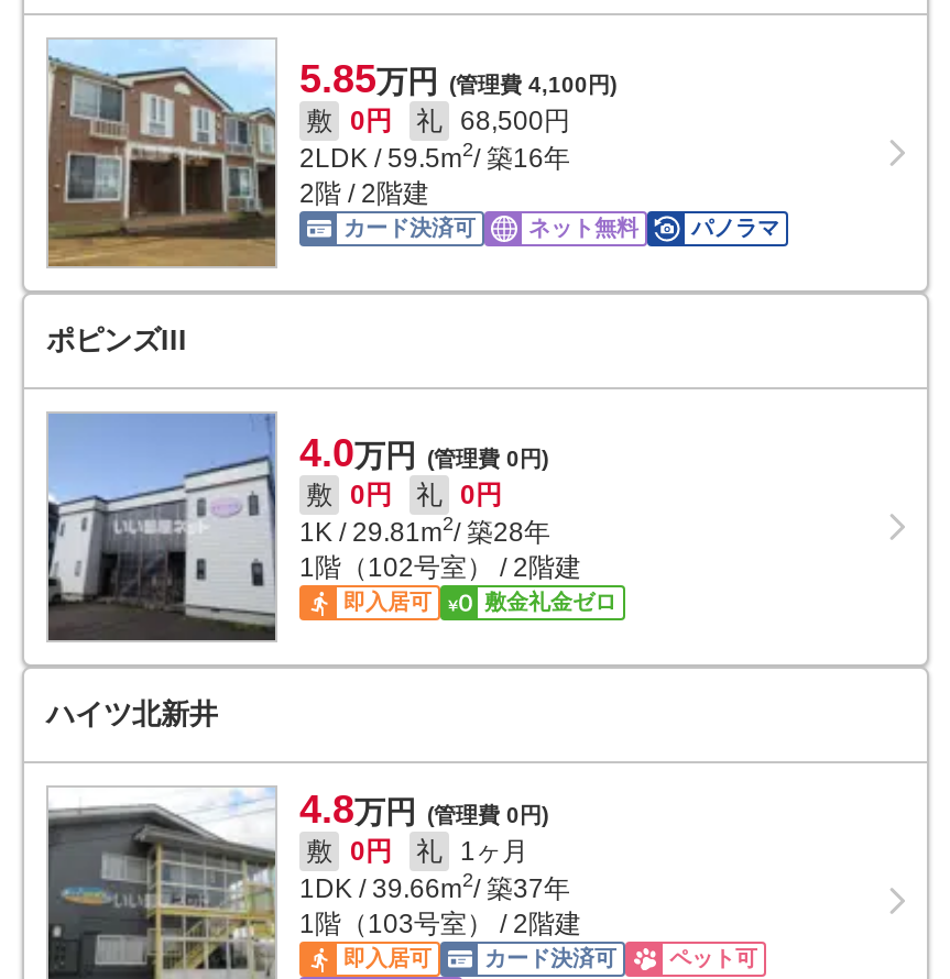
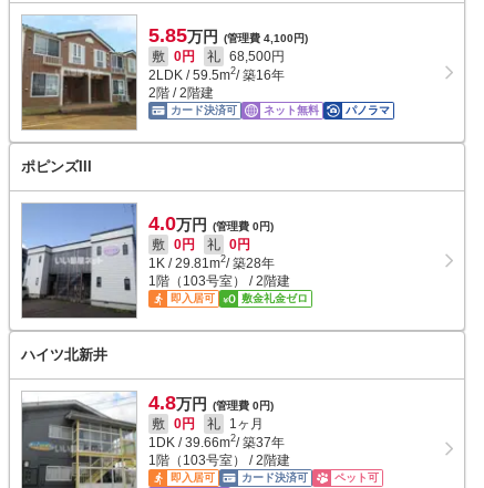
[299,552,581,583] 1階（102号室） / 2階建 -> [148,273,290,289] 1階（103号室） / 2階建

